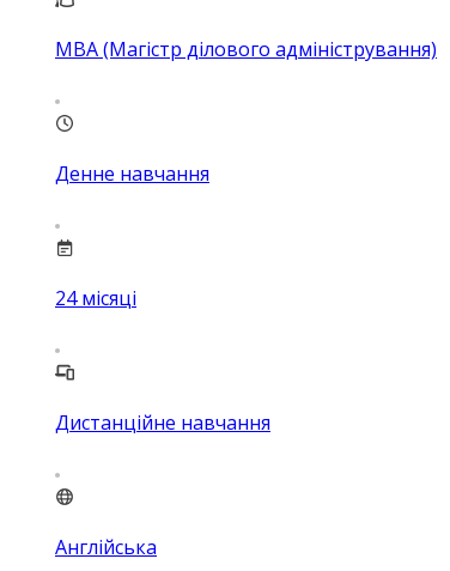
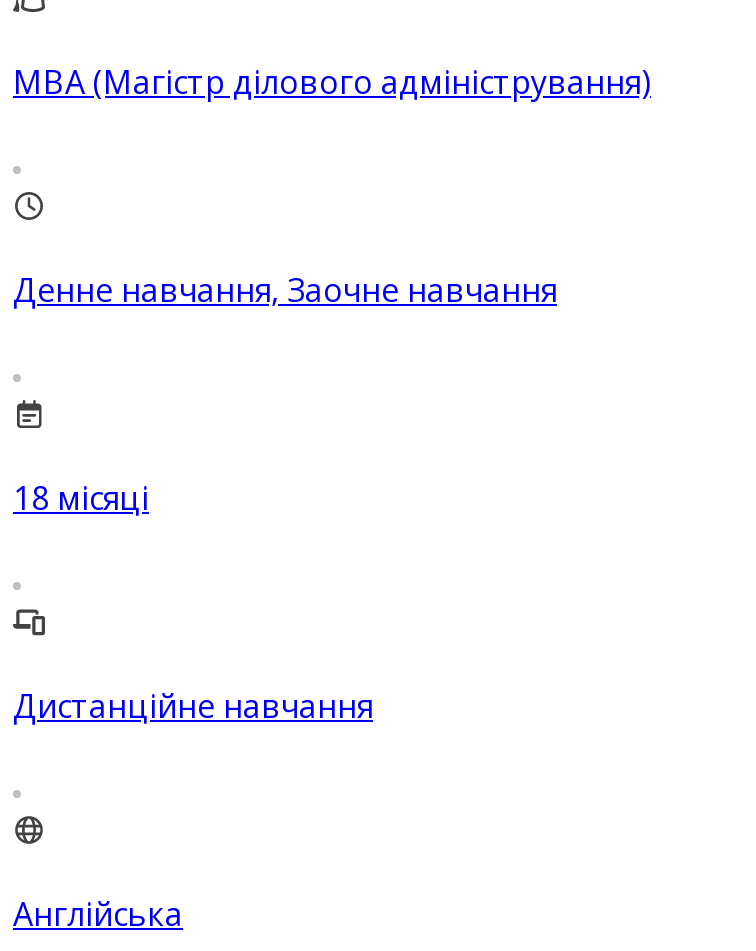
[55,160,209,186] Денне навчання -> [13,267,557,311] Денне навчання, Заочне навчання
[55,284,136,311] 24 місяці -> [13,475,149,519] 18 місяці

